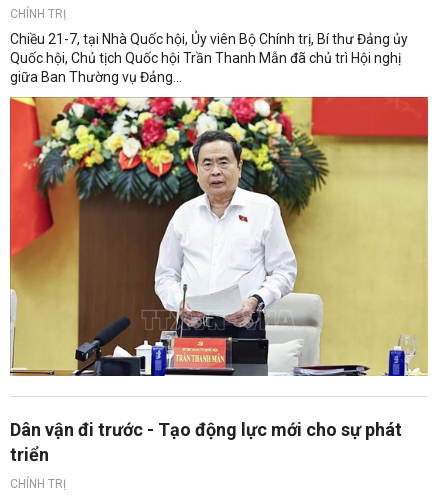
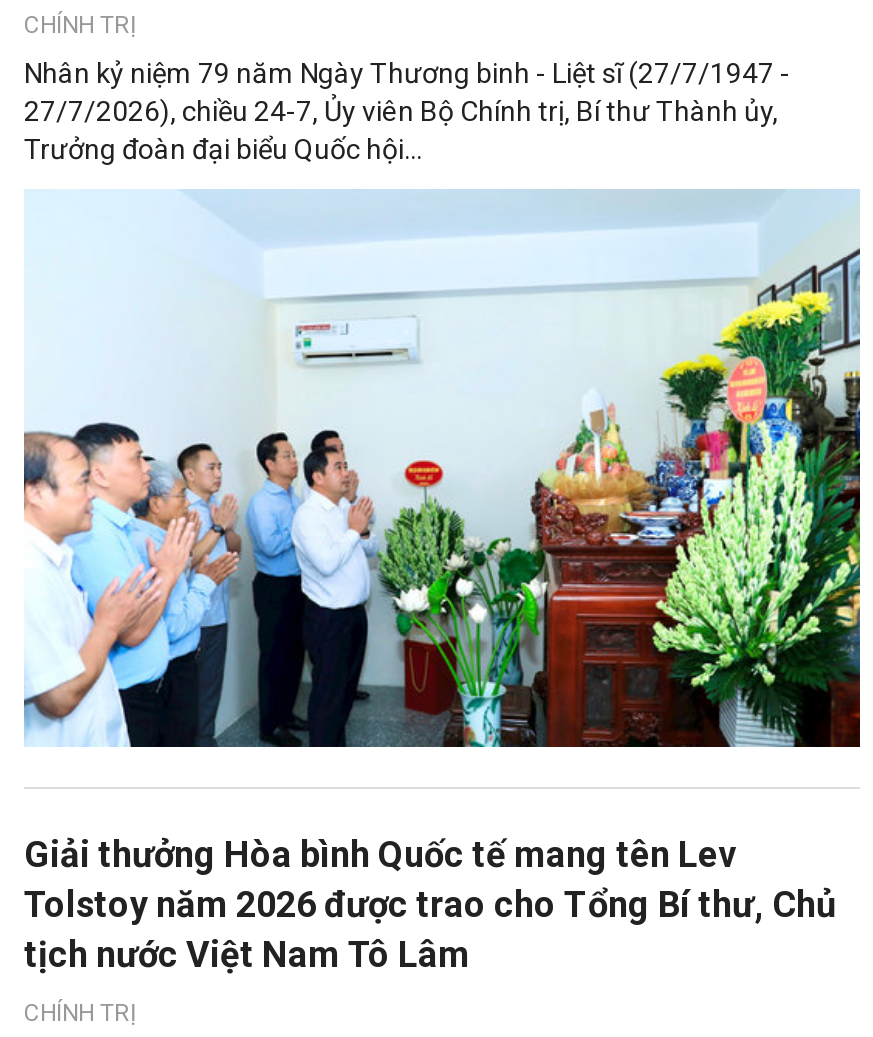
[10,31,408,85] Chiều 21-7, tại Nhà Quốc hội, Ủy viên Bộ Chính trị, Bí thư Đảng ủy | Quốc hội, Chủ tịch Quốc hội Trần Thanh Mẫn đã chủ trì Hội nghị | giữa Ban Thường vụ Đảng... -> [24,58,790,166] Nhân kỷ niệm 79 năm Ngày Thương binh - Liệt sĩ (27/7/1947 - | 27/7/2026), chiều 24-7, Ủy viên Bộ Chính trị, Bí thư Thành ủy, | Trưởng đoàn đại biểu Quốc hội...
[9,96,429,377] [image] -> [22,190,862,750] [image]
[10,419,402,465] Dân vận đi trước - Tạo động lực mới cho sự phát | triển -> [24,833,836,975] Giải thưởng Hòa bình Quốc tế mang tên Lev | Tolstoy năm 2026 được trao cho Tổng Bí thư, Chủ | tịch nước Việt Nam Tô Lâm

